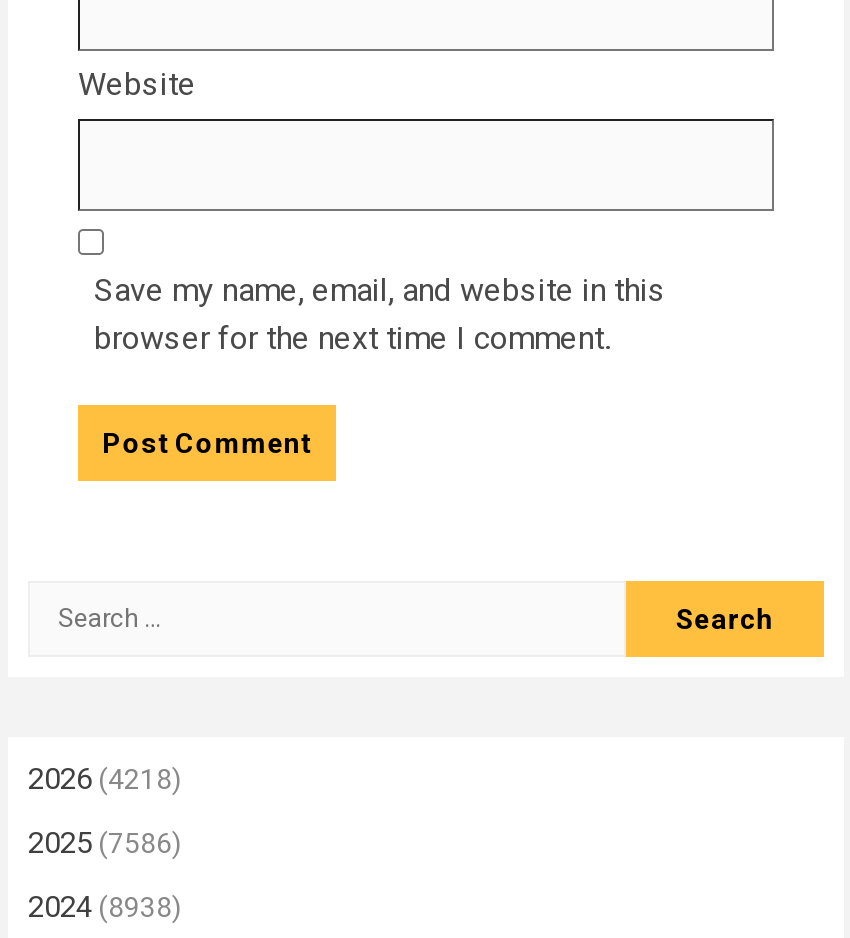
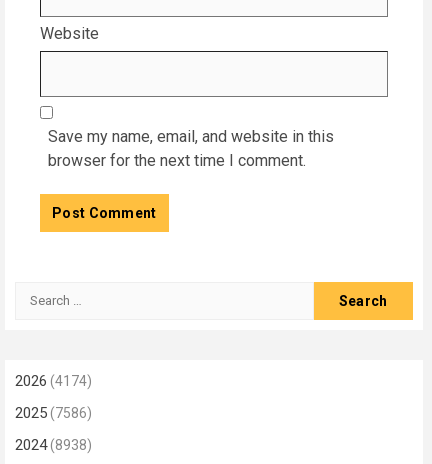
[28,761,182,797] 2026 (4218) -> [15,372,92,390] 2026 (4174)

